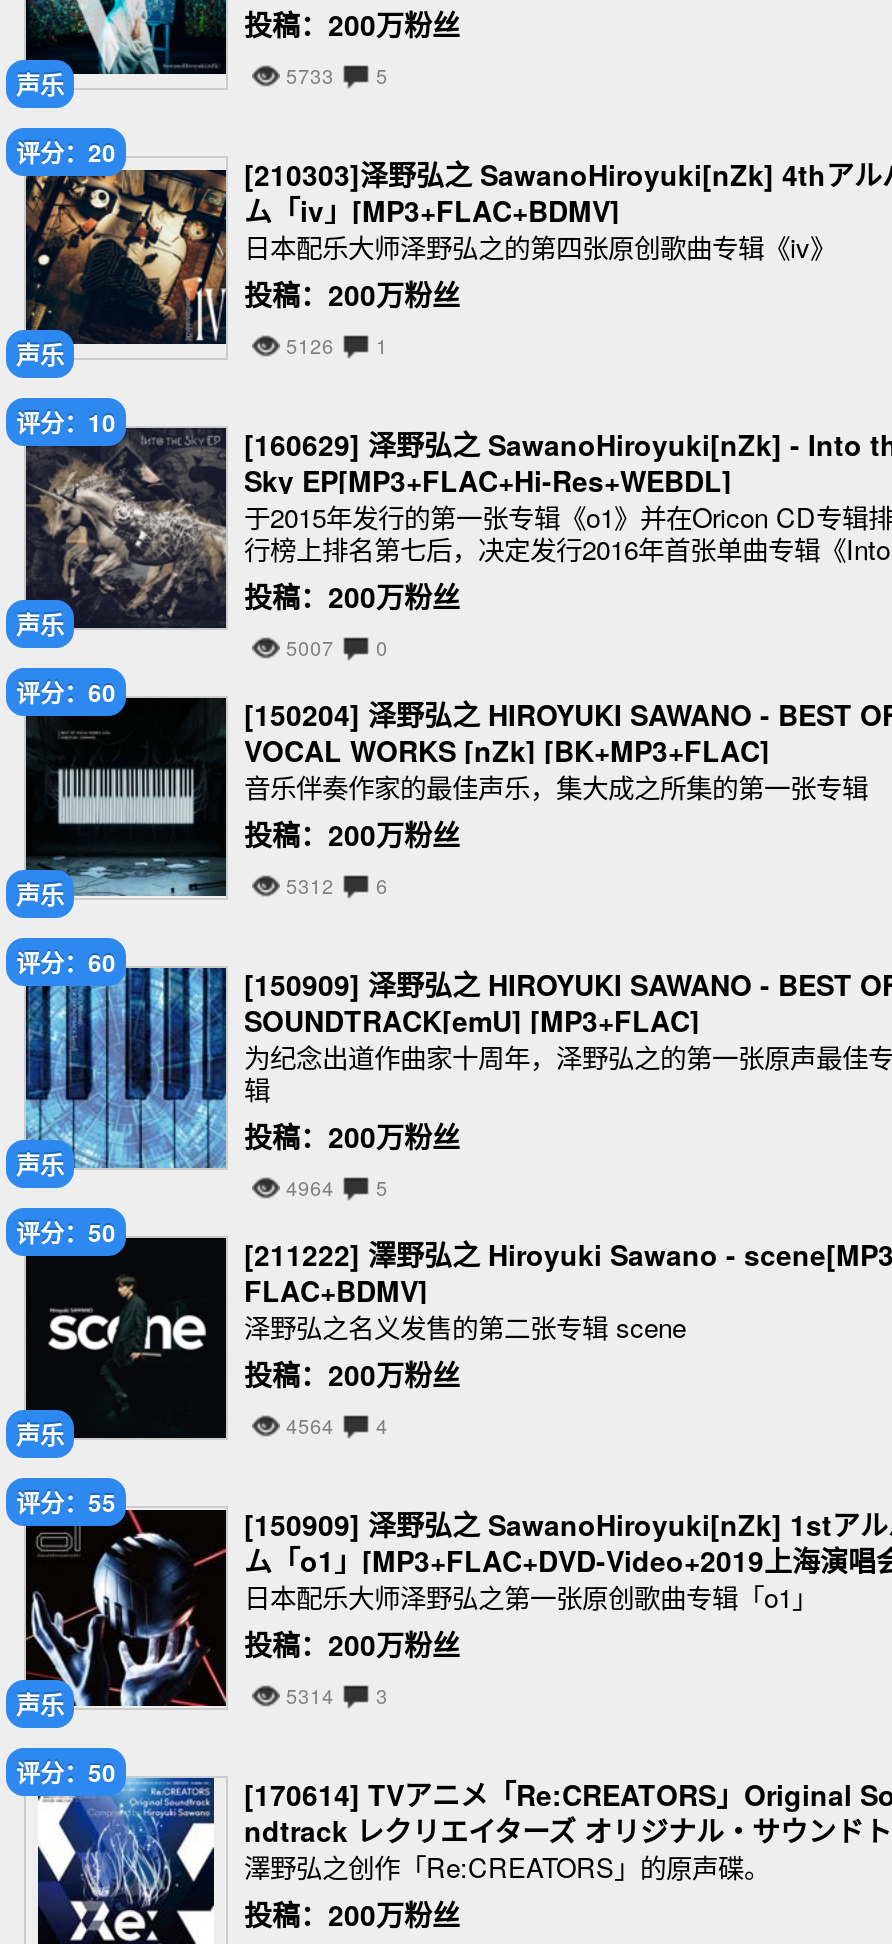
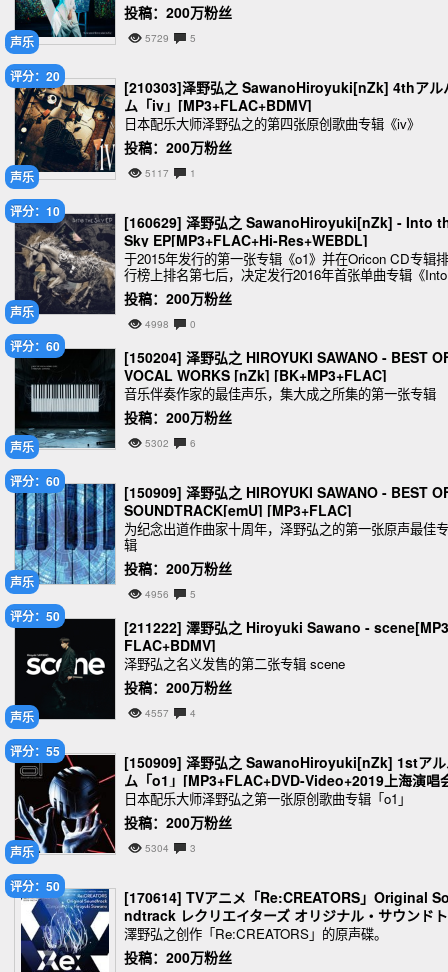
[280,62,388,90] 5733 5 -> [142,31,196,45] 5729 5
[280,332,388,360] 5126 1 -> [142,166,196,180] 5117 1
[280,634,334,662] 5007 -> [142,317,169,331] 4998
[280,872,388,900] 5312 6 -> [142,436,196,450] 5302 6
[280,1174,388,1202] 4964 5 -> [142,587,196,601] 4956 5
[280,1412,388,1440] 4564 4 -> [142,706,196,720] 4557 4
[280,1682,388,1710] 5314 3 -> [142,841,196,855] 5304 3

